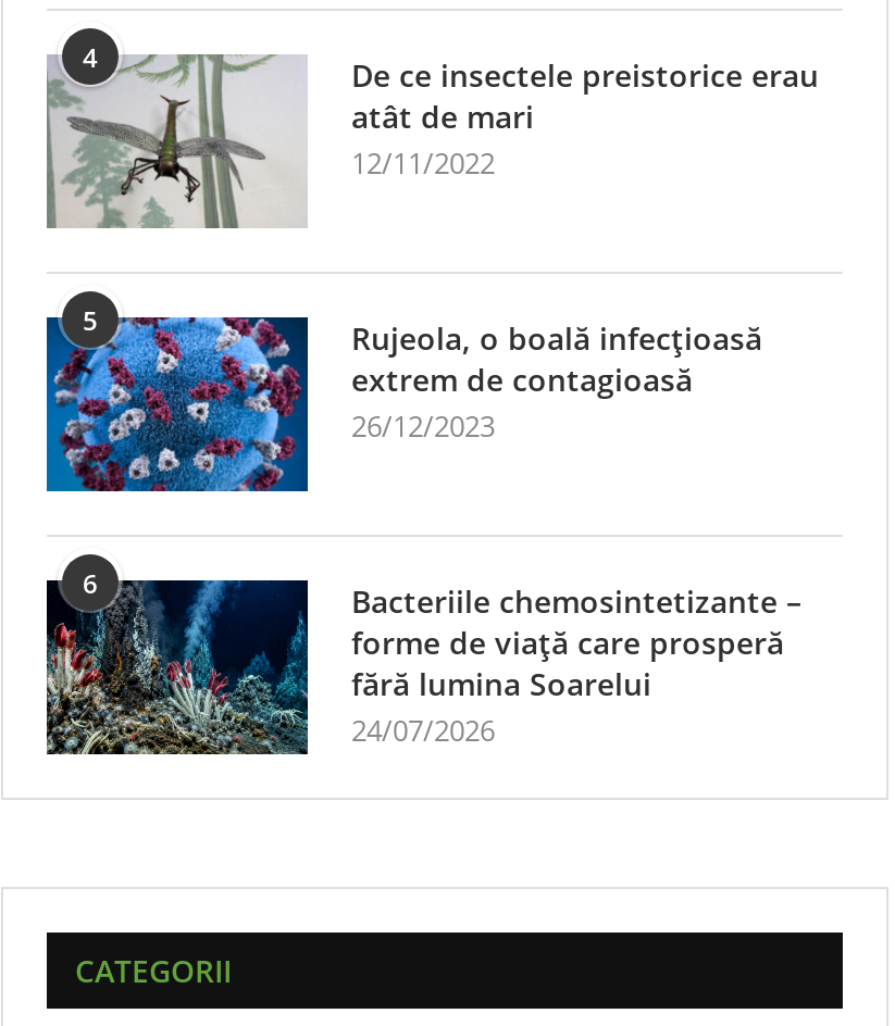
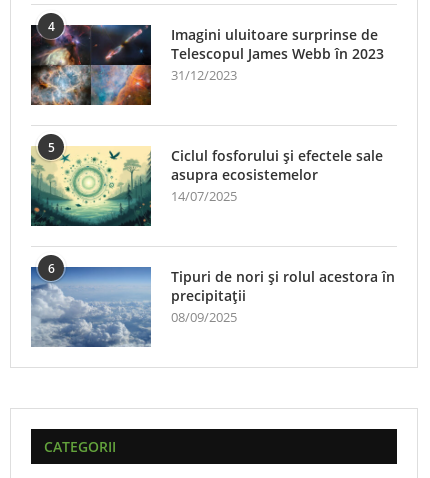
[47,54,819,230] [image] | De ce insectele preistorice erau | atât de mari | 12/11/2022 -> [30,24,384,106] [image] | Imagini uluitoare surprinse de | Telescopul James Webb în 2023 | 31/12/2023
[45,315,762,493] [image] | Rujeola, o boală infecțioasă | extrem de contagioasă | 26/12/2023 -> [30,145,383,227] [image] | Ciclul fosforului și efectele sale | asupra ecosistemelor | 14/07/2025
[45,578,801,756] [image] | Bacteriile chemosintetizante – | forme de viață care prosperă | fără lumina Soarelui | 24/07/2026 -> [30,266,395,348] [image] | Tipuri de nori și rolul acestora în | precipitații | 08/09/2025

